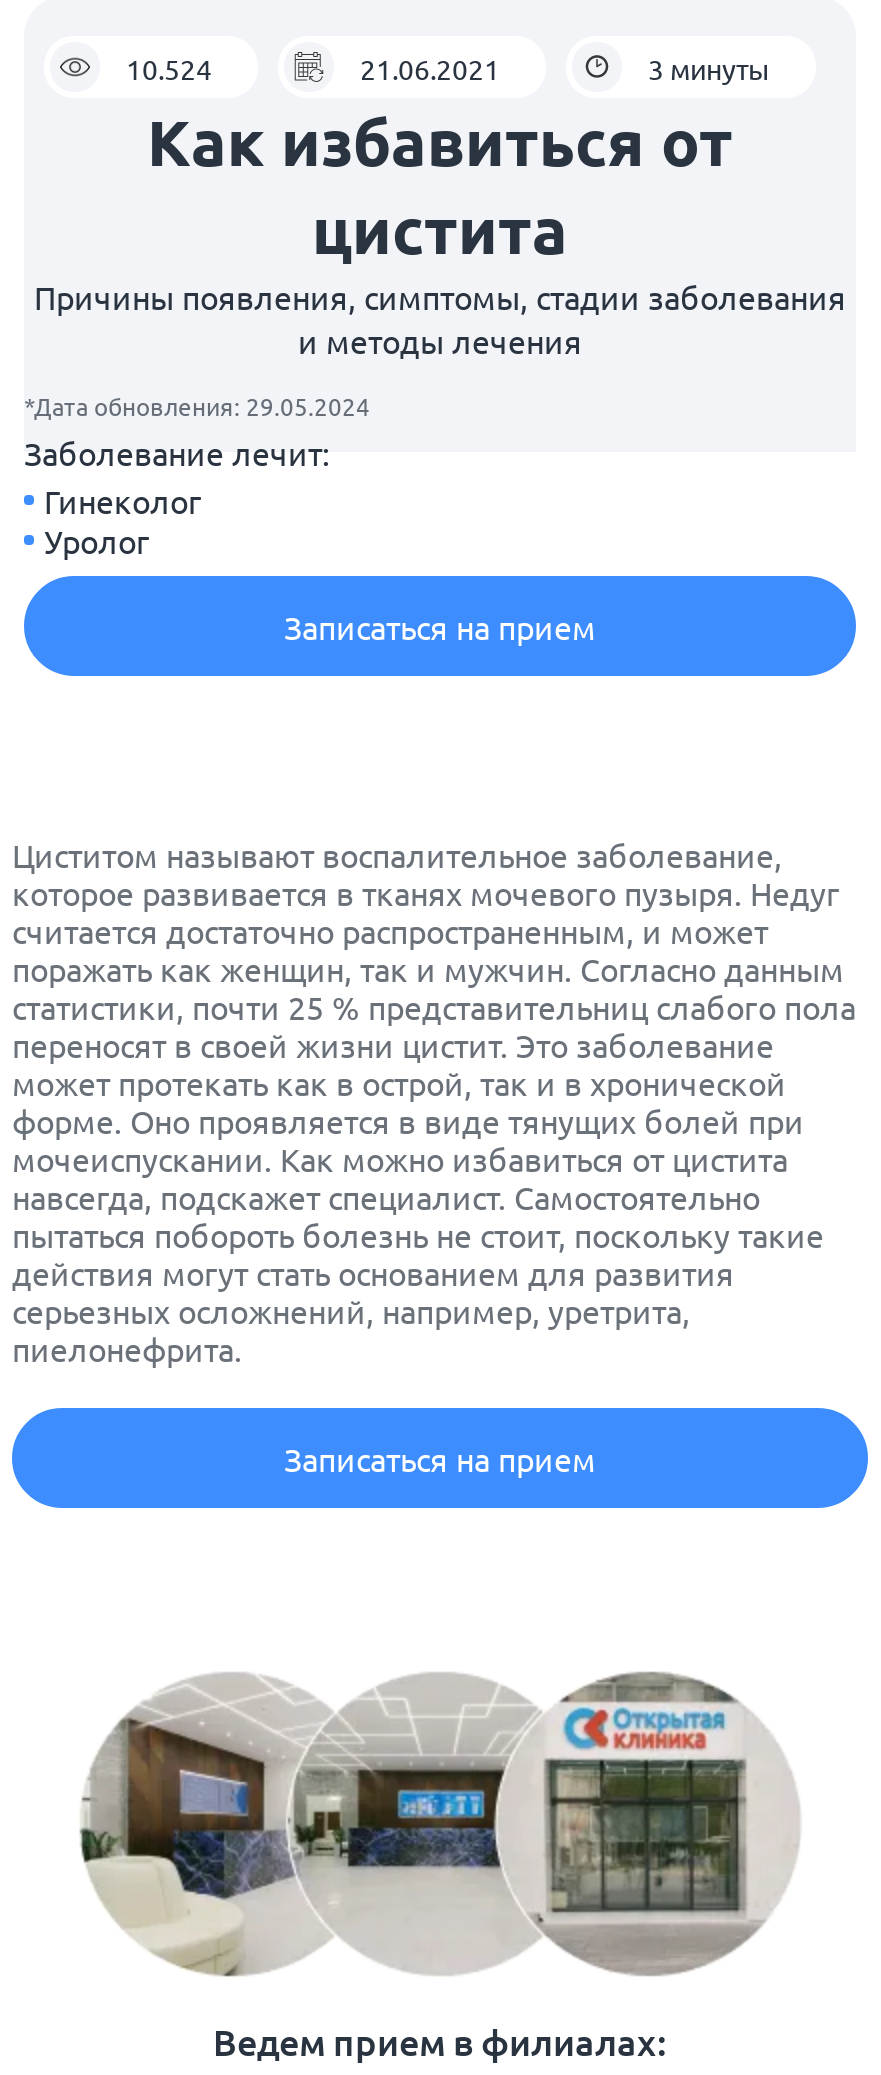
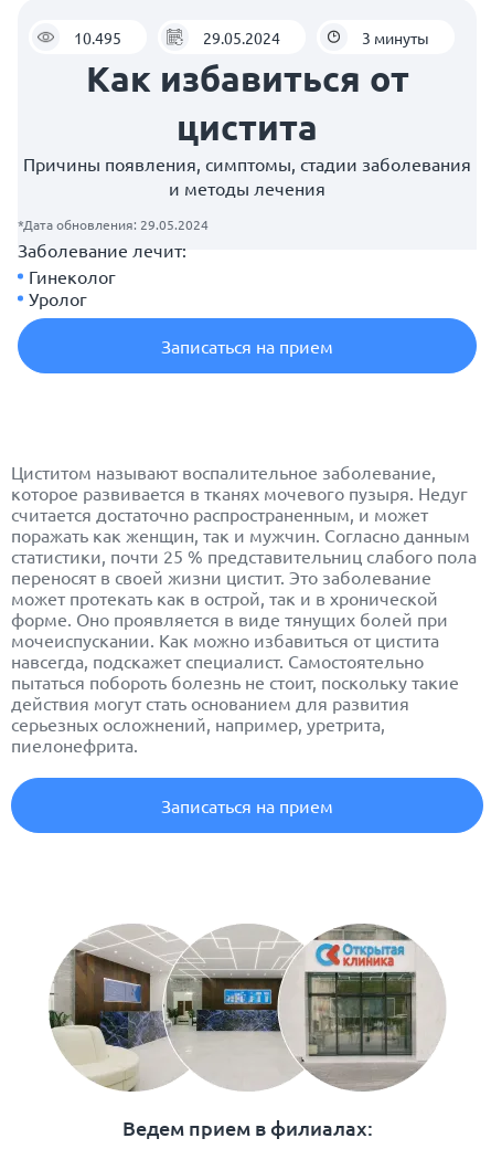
[126,49,212,85] 10.524 -> [74,27,121,47] 10.495
[360,49,500,85] 21.06.2021 -> [203,27,280,47] 29.05.2024

